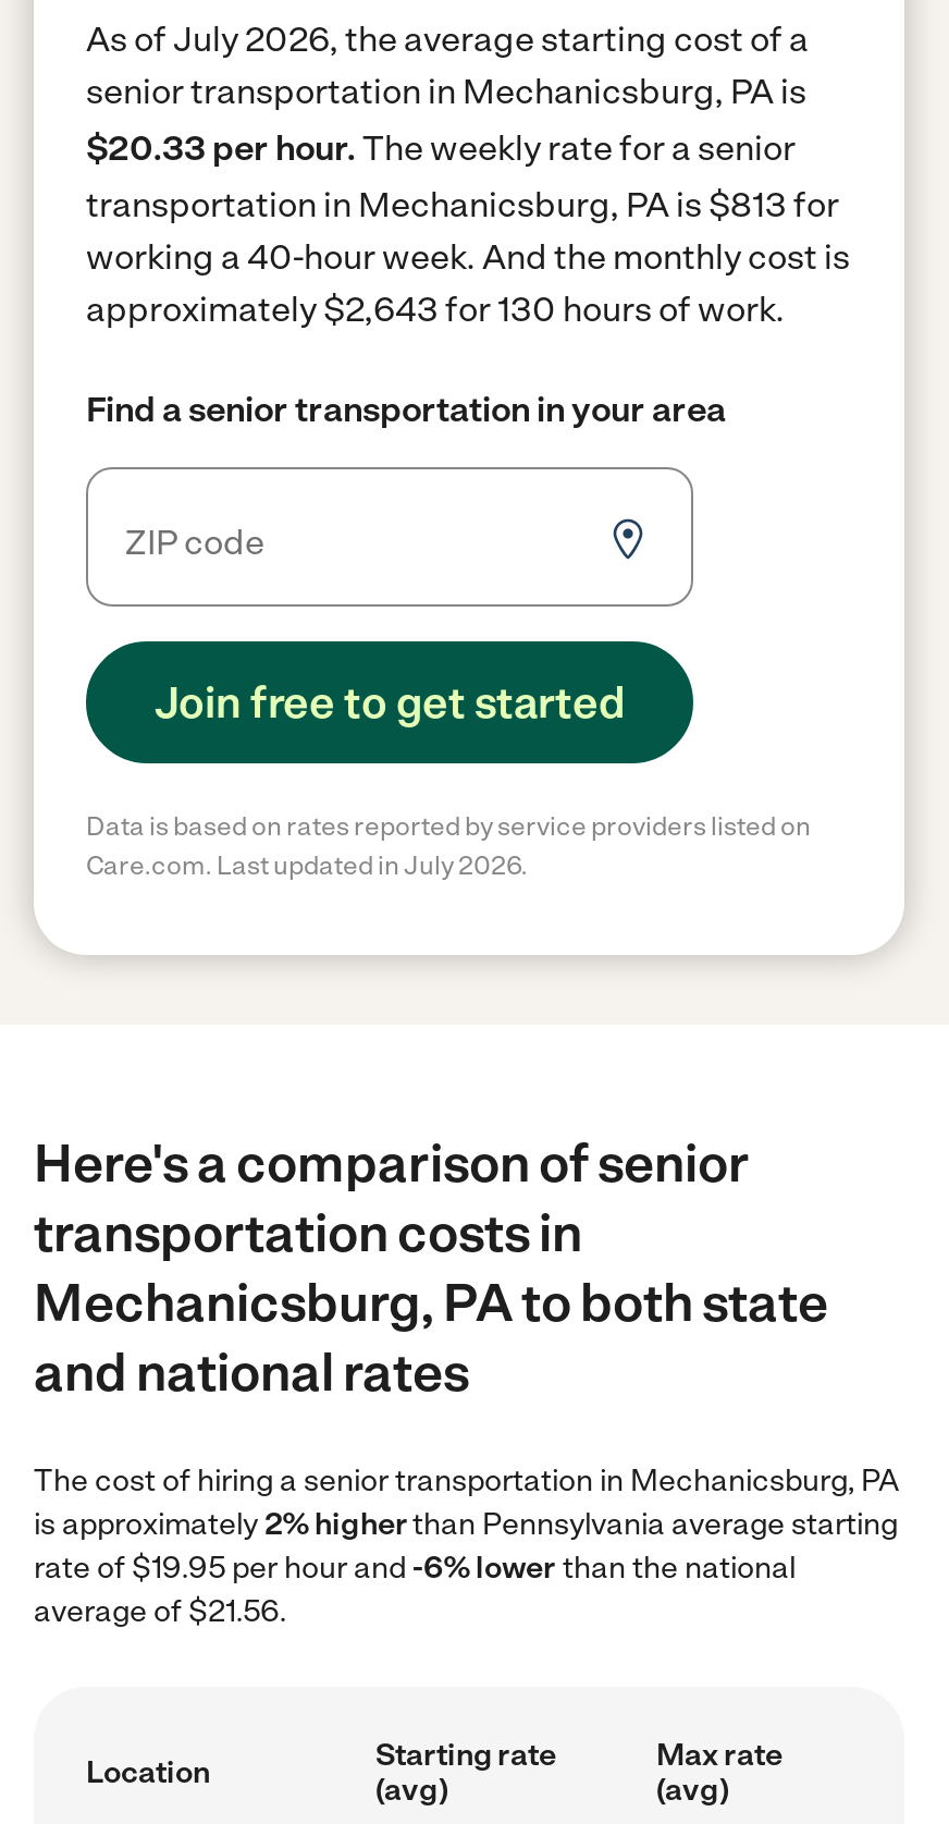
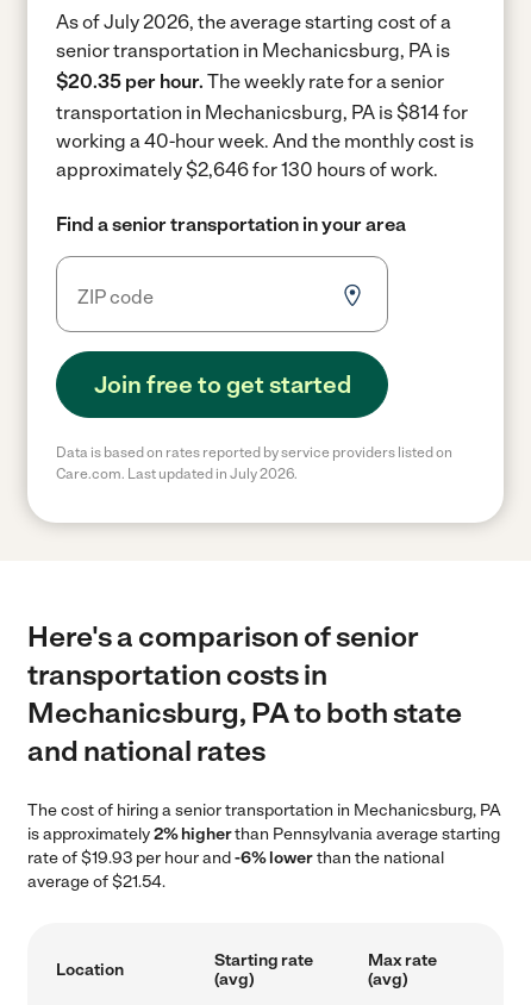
[86,127,796,169] $20.33 per hour. The weekly rate for a senior -> [56,70,444,93] $20.35 per hour. The weekly rate for a senior
[86,184,839,225] transportation in Mechanicsburg, PA is $813 for -> [56,101,468,124] transportation in Mechanicsburg, PA is $814 for
[86,289,785,330] approximately $2,643 for 130 hours of work. -> [56,158,438,181] approximately $2,646 for 130 hours of work.
[34,1550,796,1587] rate of $19.95 per hour and -6% lower than the national -> [27,848,444,868] rate of $19.93 per hour and -6% lower than the national
[34,1593,286,1630] average of $21.56. -> [27,872,165,892] average of $21.54.

